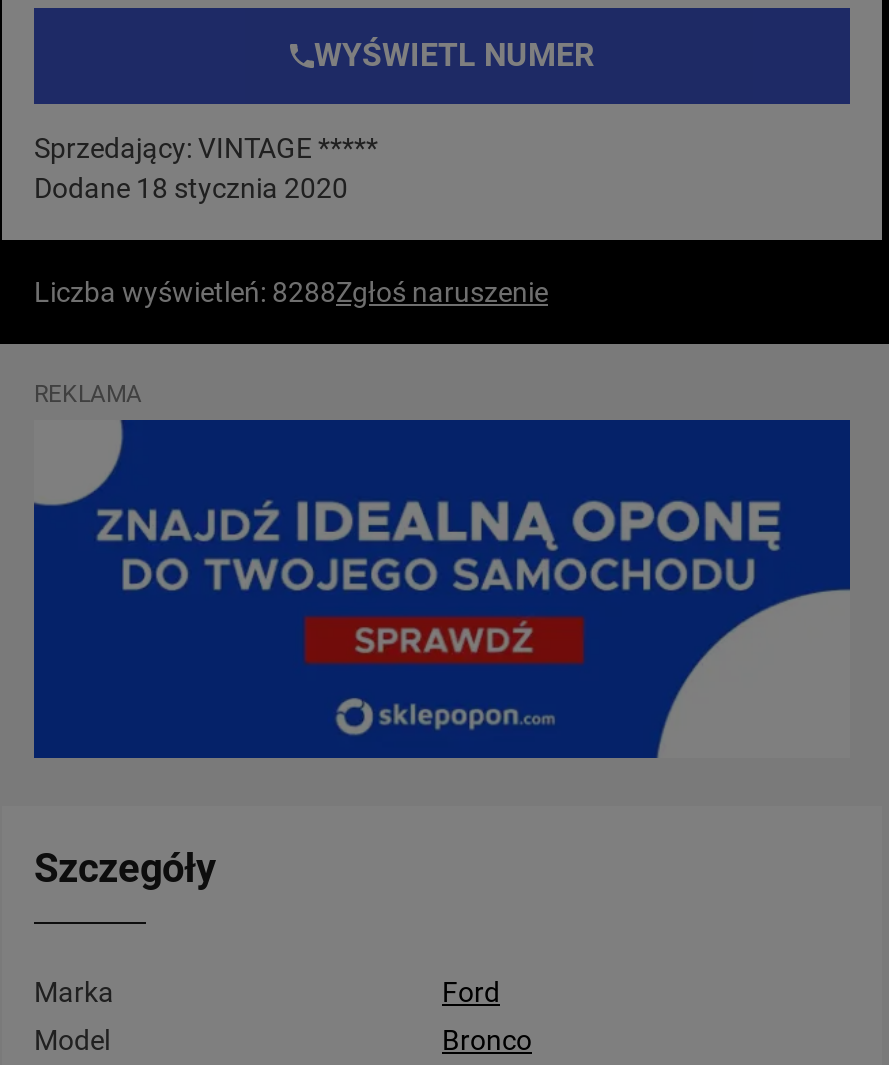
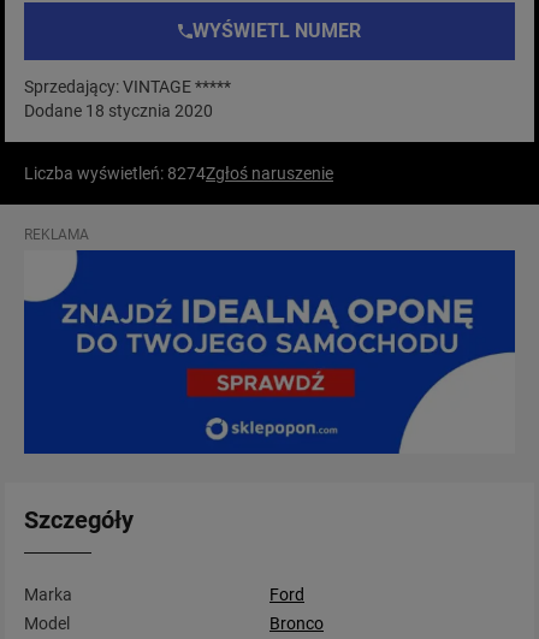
[34,276,548,308] Liczba wyświetleń: 8288Zgłoś naruszenie -> [24,164,333,183] Liczba wyświetleń: 8274Zgłoś naruszenie

